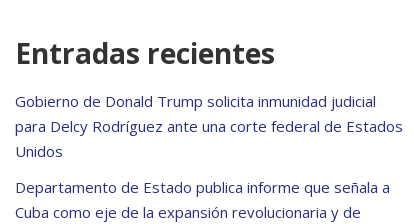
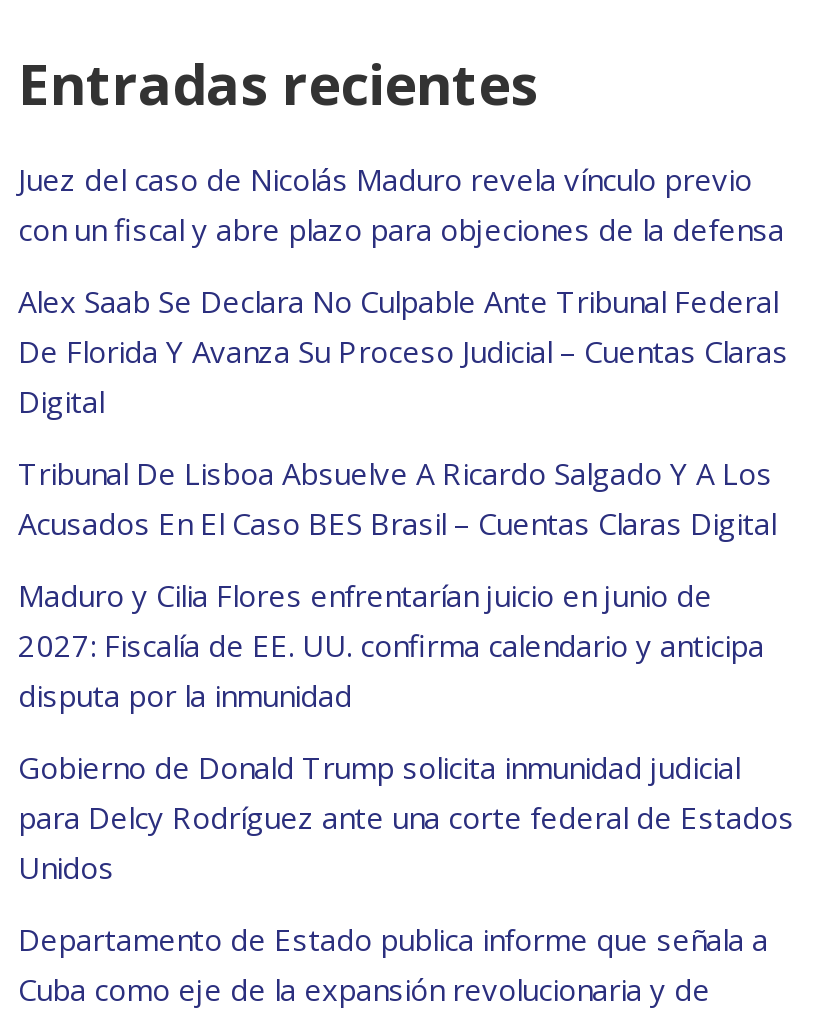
none -> [18,158,788,714] Juez del caso de Nicolás Maduro revela vínculo previo | con un fiscal y abre plazo para objeciones de la defensa | Alex Saab Se Declara No Culpable Ante Tribunal Federal | De Florida Y Avanza Su Proceso Judicial – Cuentas Claras | Digital | Tribunal De Lisboa Absuelve A Ricardo Salgado Y A Los | Acusados En El Caso BES Brasil – Cuentas Claras Digital | Maduro y Cilia Flores enfrentarían juicio en junio de | 2027: Fiscalía de EE. UU. confirma calendario y anticipa | disputa por la inmunidad

